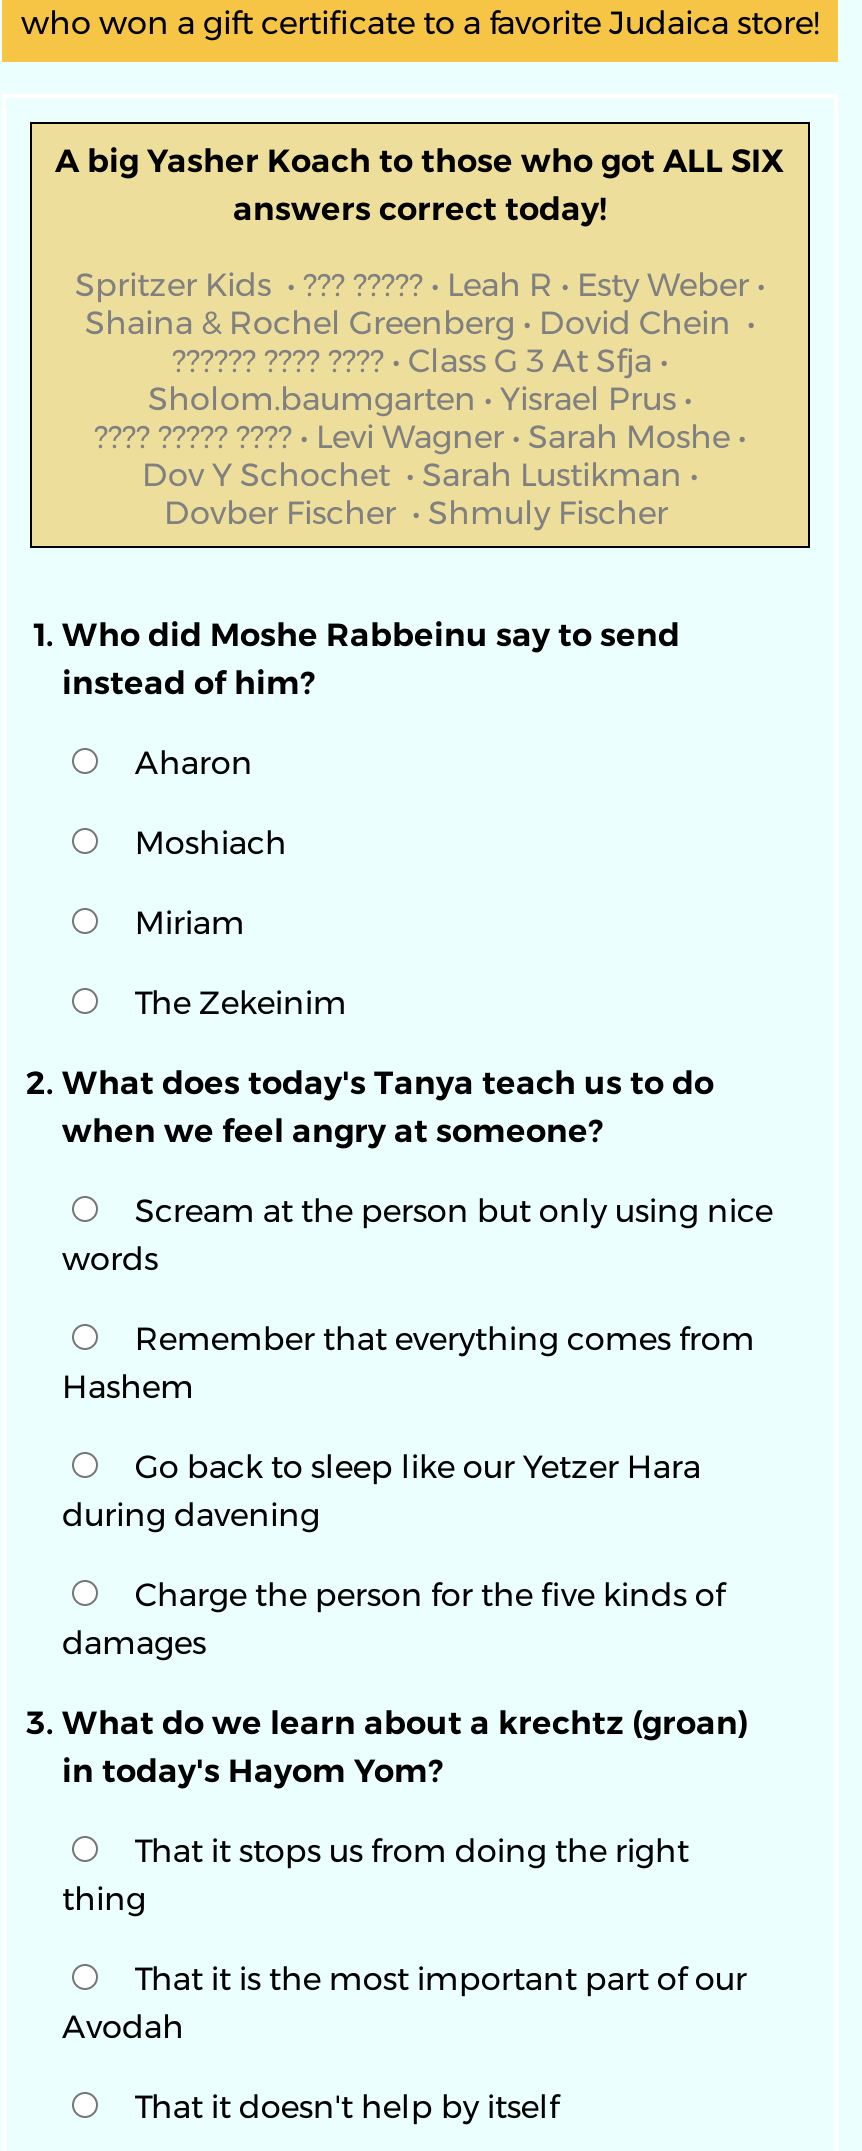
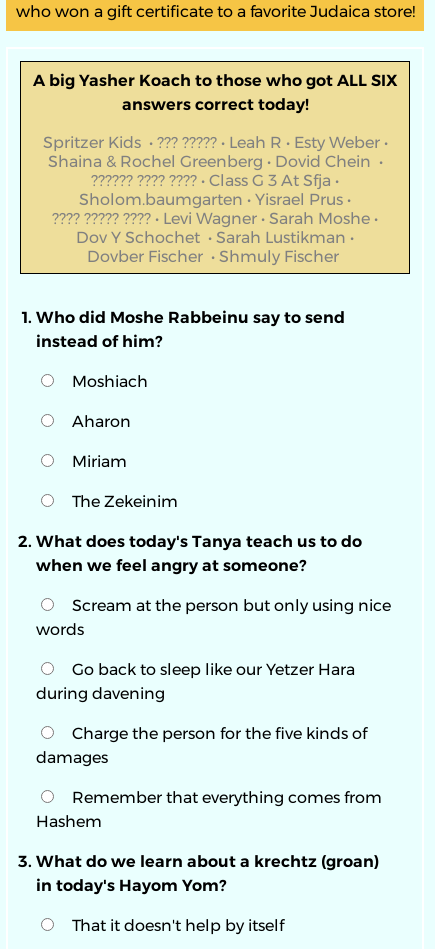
moved [135,744,253,782] -> [72,412,131,431]: Aharon
moved [62,1320,755,1406] -> [36,788,382,831]: Remember that everything comes from | Hashem
[62,1832,747,2046] That it stops us from doing the right | thing | That it is the most important part of our | Avodah -> none

